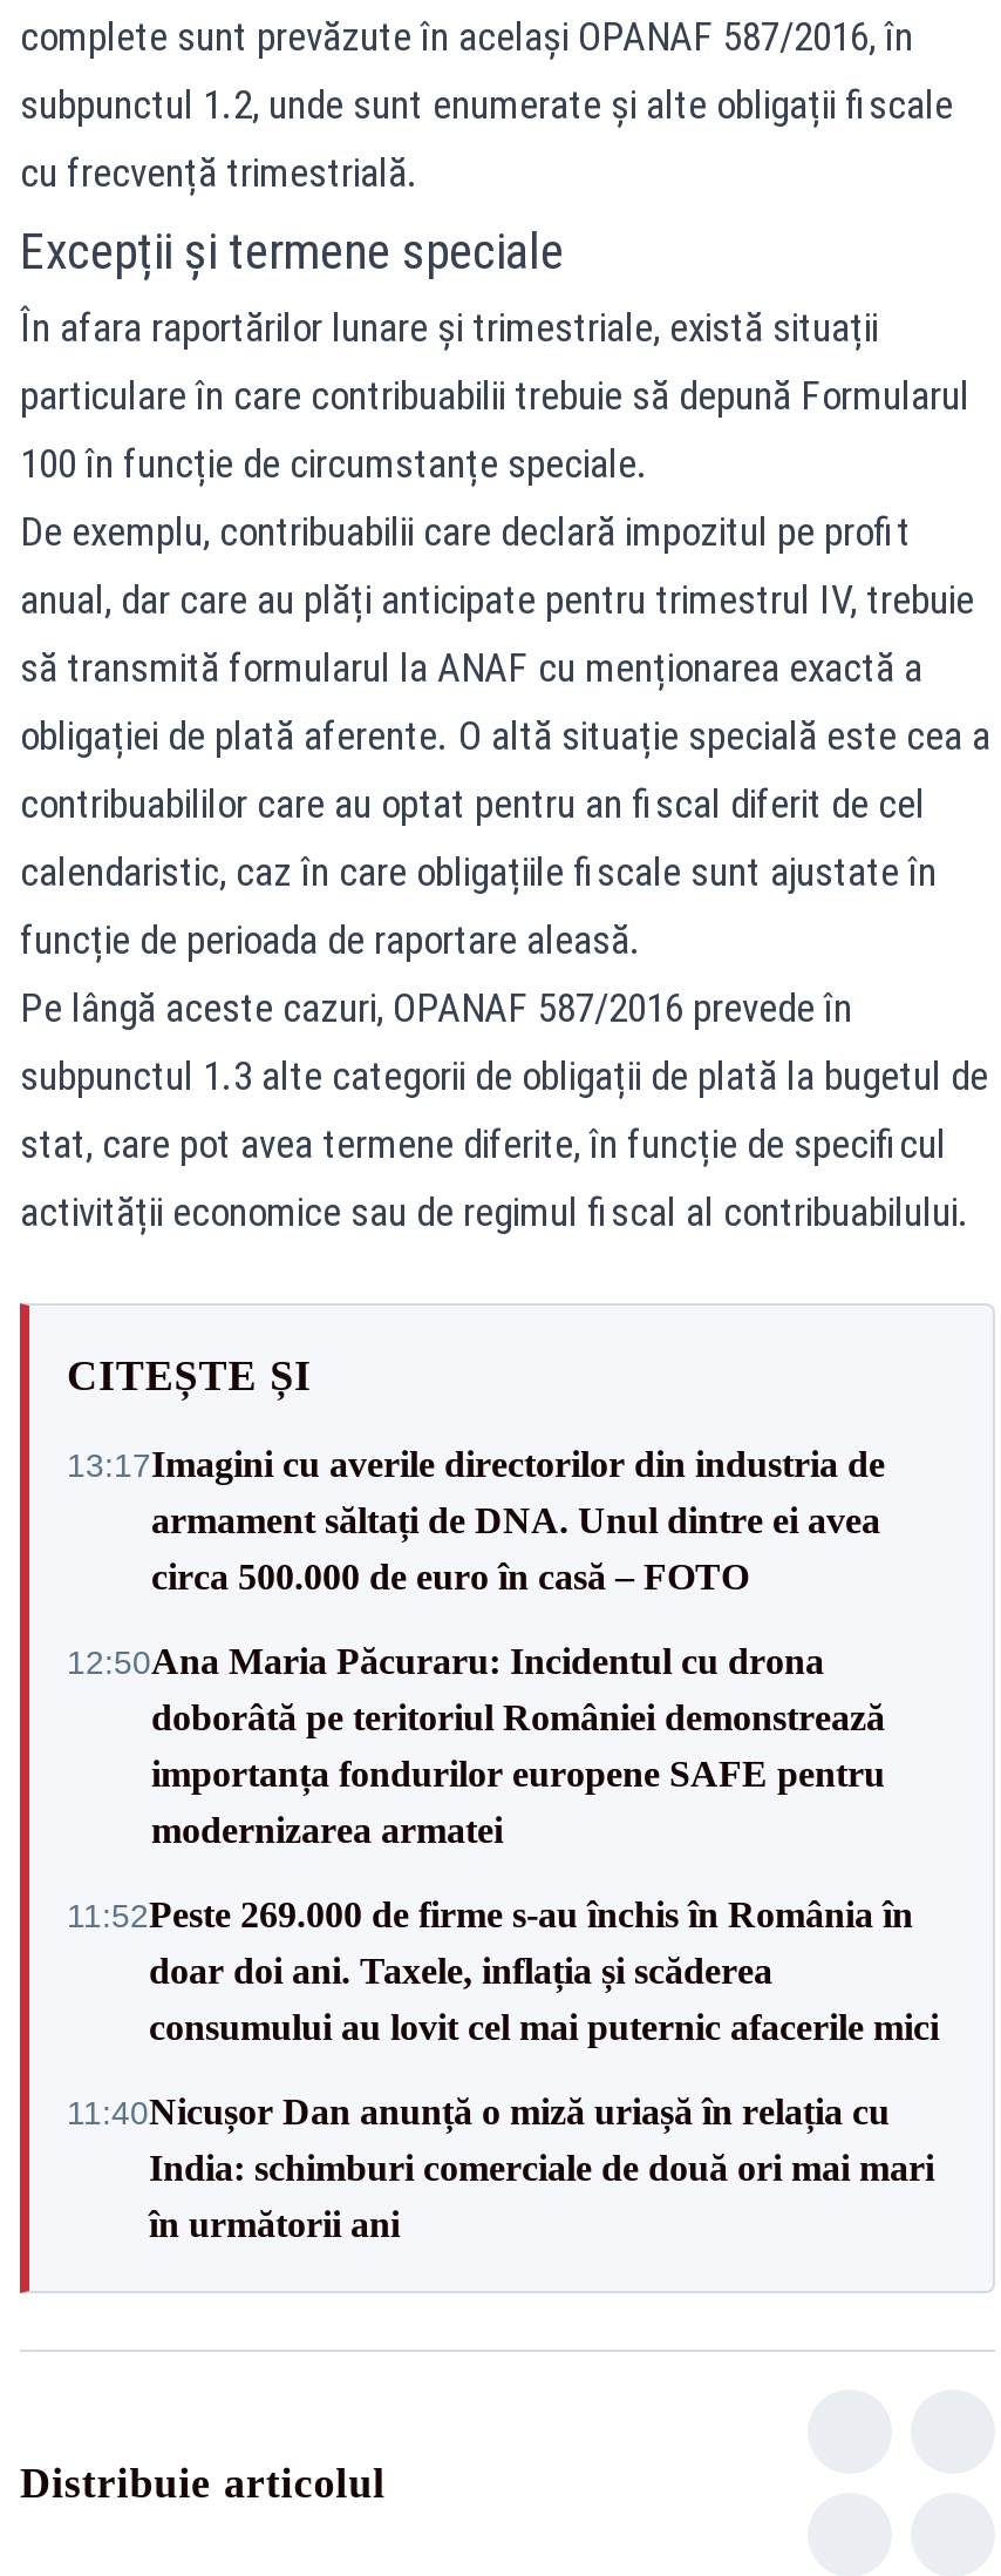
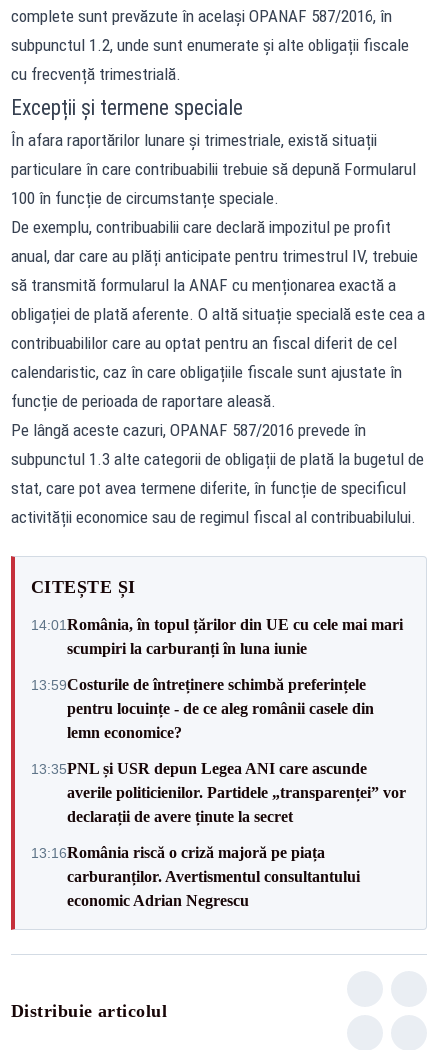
[67,1444,885,1597] 13:17Imagini cu averile directorilor din industria de | armament săltați de DNA. Unul dintre ei avea | circa 500.000 de euro în casă – FOTO -> [31,615,403,656] 14:01 România, în topul țărilor din UE cu cele mai mari | scumpiri la carburanți în luna iunie
[67,1641,885,1850] 12:50Ana Maria Păcuraru: Incidentul cu drona | doborâtă pe teritoriul României demonstrează | importanța fondurilor europene SAFE pentru | modernizarea armatei -> [31,675,374,740] 13:59Costurile de întreținere schimbă preferințele | pentru locuințe - de ce aleg românii casele din | lemn economice?
[67,1894,939,2047] 11:52Peste 269.000 de firme s-au închis în România în | doar doi ani. Taxele, inflația și scăderea | consumului au lovit cel mai puternic afacerile mici -> [31,759,406,824] 13:35PNL și USR depun Legea ANI care ascunde | averile politicienilor. Partidele „transparenței” vor | declarații de avere ținute la secret
[67,2092,934,2244] 11:40Nicușor Dan anunță o miză uriașă în relația cu | India: schimburi comerciale de două ori mai mari | în următorii ani -> [31,843,360,908] 13:16România riscă o criză majoră pe piața | carburanților. Avertismentul consultantului | economic Adrian Negrescu

